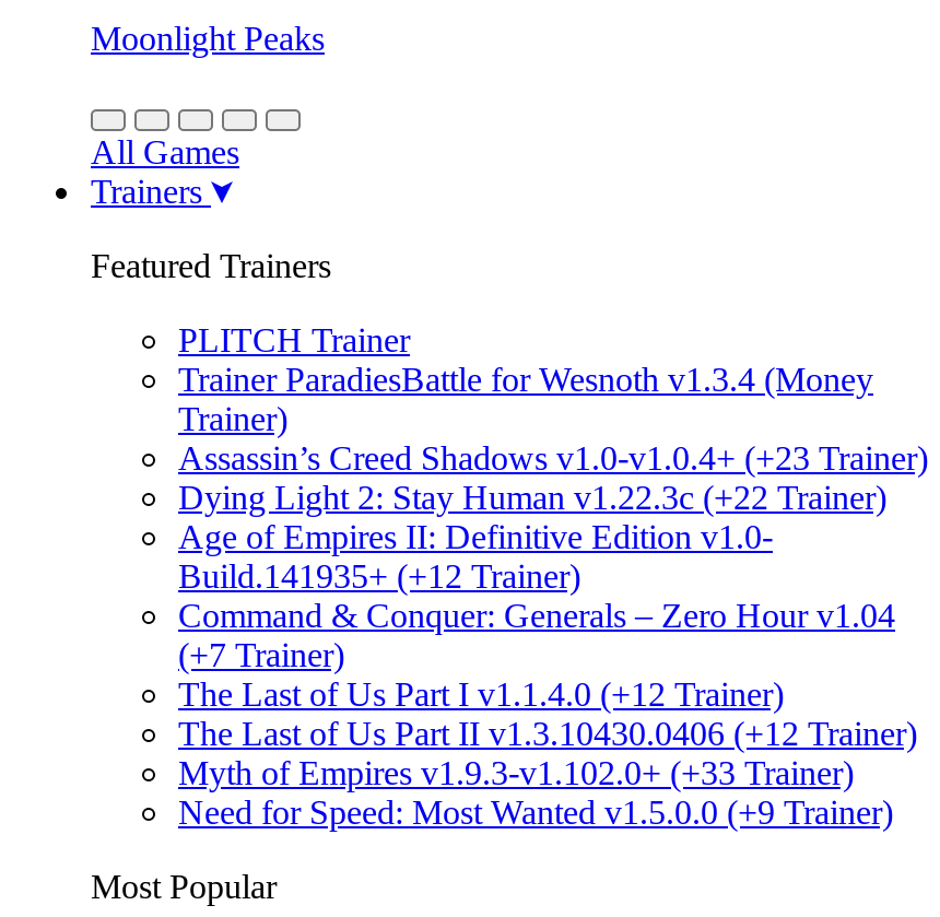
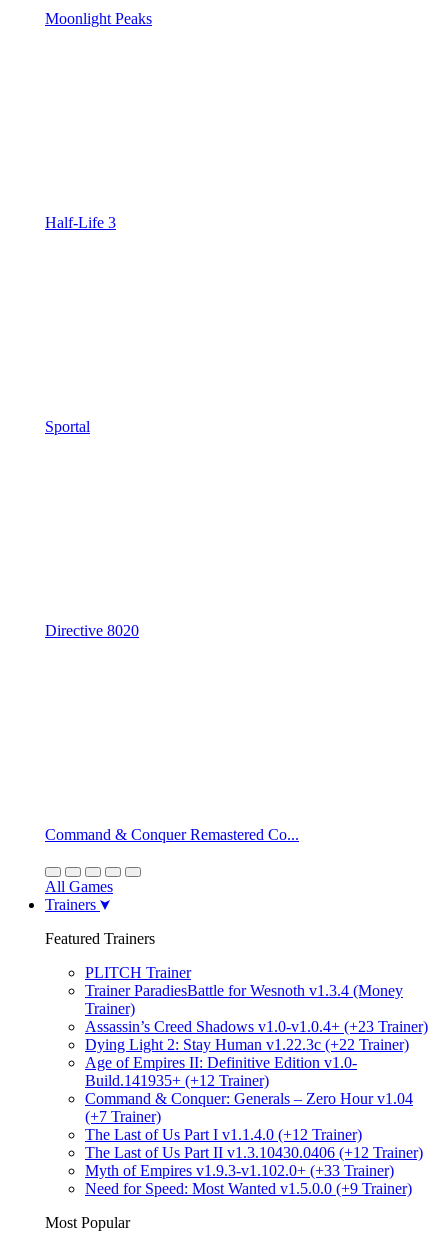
none -> [45,214,116,231] Half-Life 3
none -> [45,418,90,435] Sportal
none -> [45,622,139,639] Directive 8020
none -> [45,826,299,843] Command & Conquer Remastered Co...

